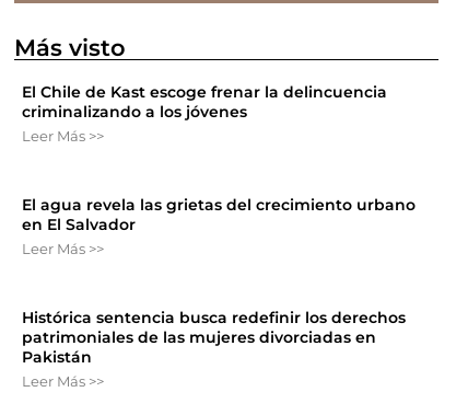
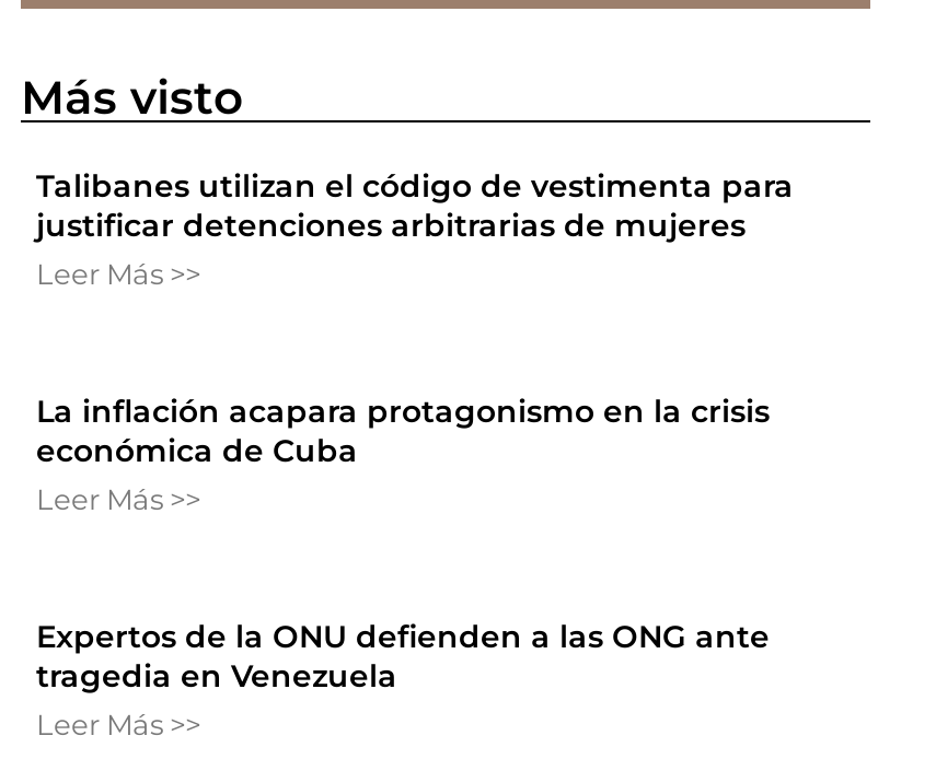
[22,82,387,121] El Chile de Kast escoge frenar la delincuencia | criminalizando a los jóvenes -> [36,165,794,244] Talibanes utilizan el código de vestimenta para | justificar detenciones arbitrarias de mujeres
[22,194,416,234] El agua revela las grietas del crecimiento urbano | en El Salvador -> [36,391,770,469] La inflación acapara protagonismo en la crisis | económica de Cuba
[22,307,406,366] Histórica sentencia busca redefinir los derechos | patrimoniales de las mujeres divorciadas en | Pakistán -> [36,616,770,695] Expertos de la ONU defienden a las ONG ante | tragedia en Venezuela

